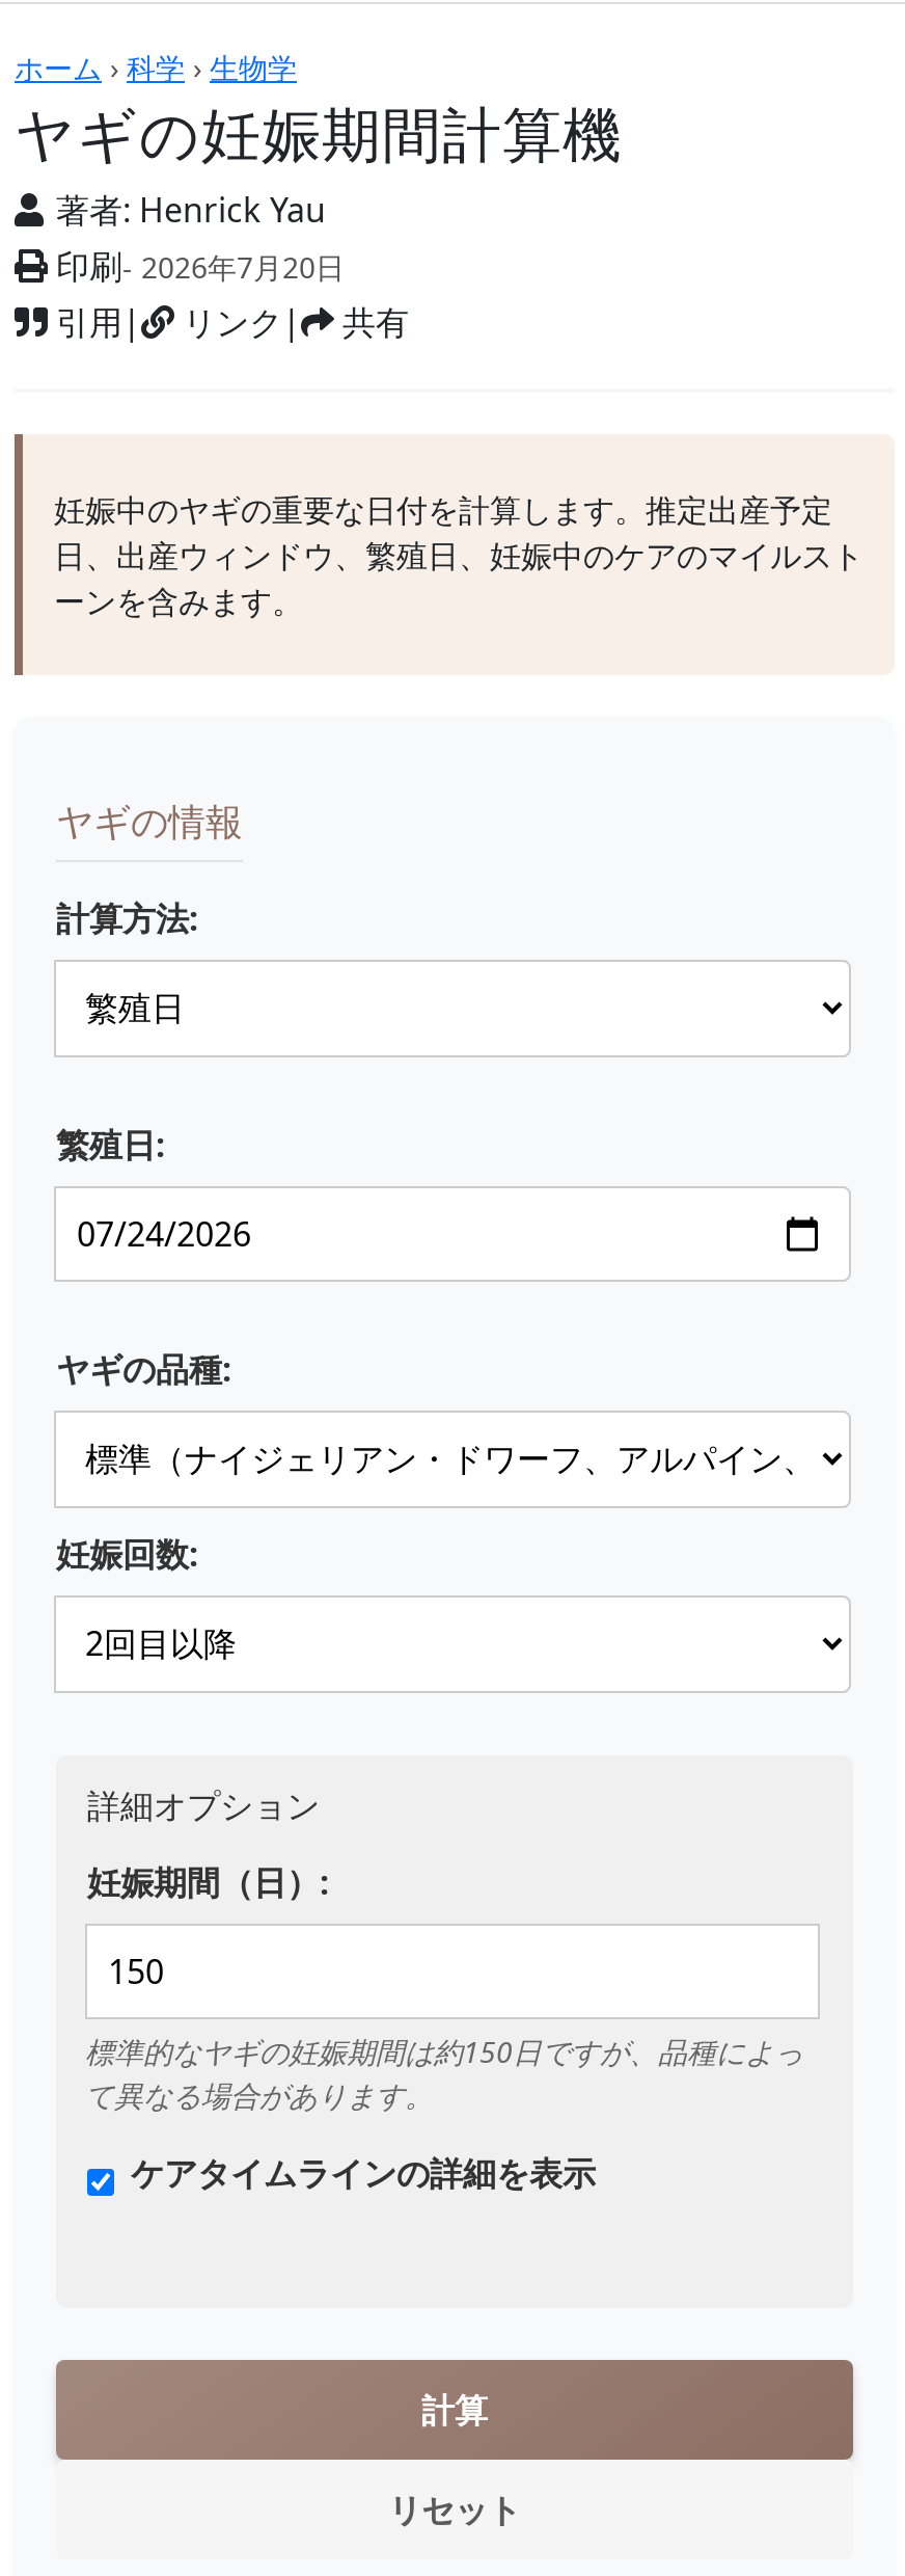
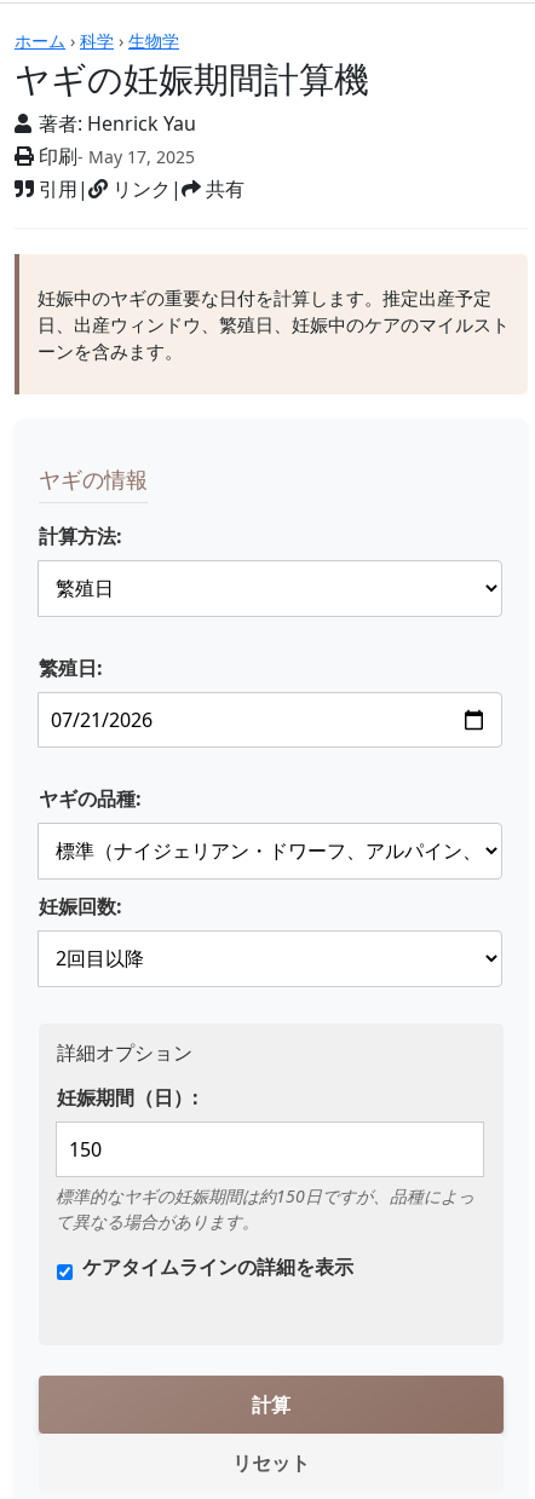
[48,243,345,289] 印刷- 2026年7月20日 -> [34,143,195,169] 印刷- May 17, 2025

